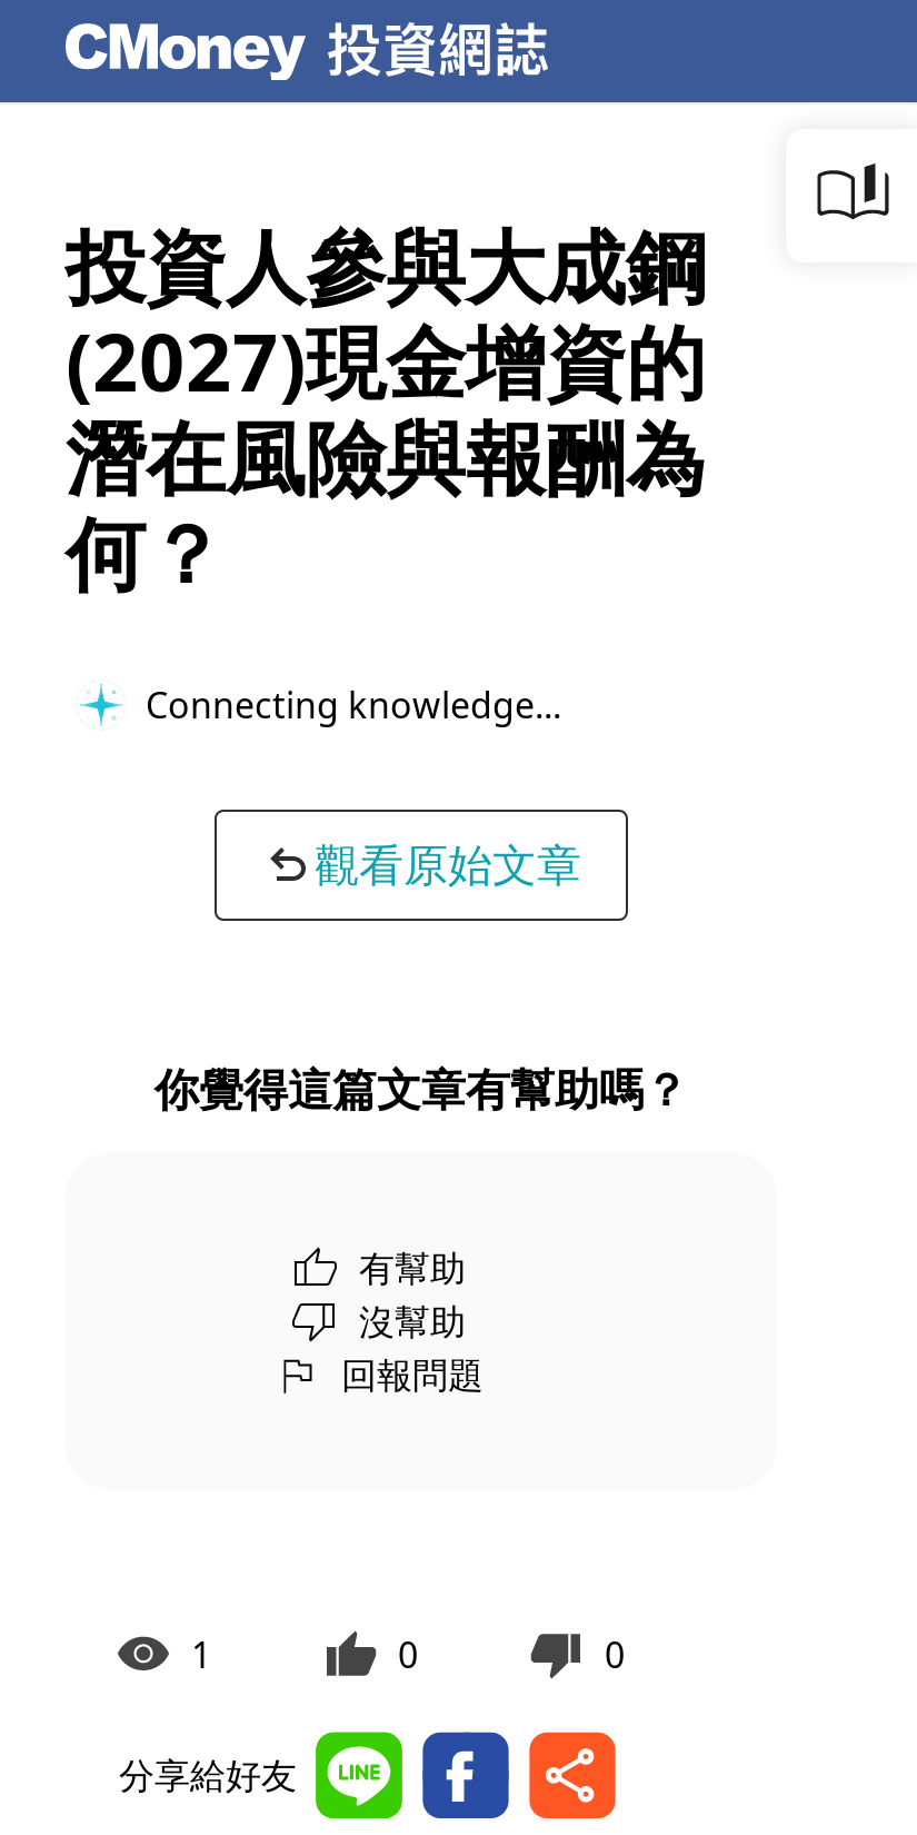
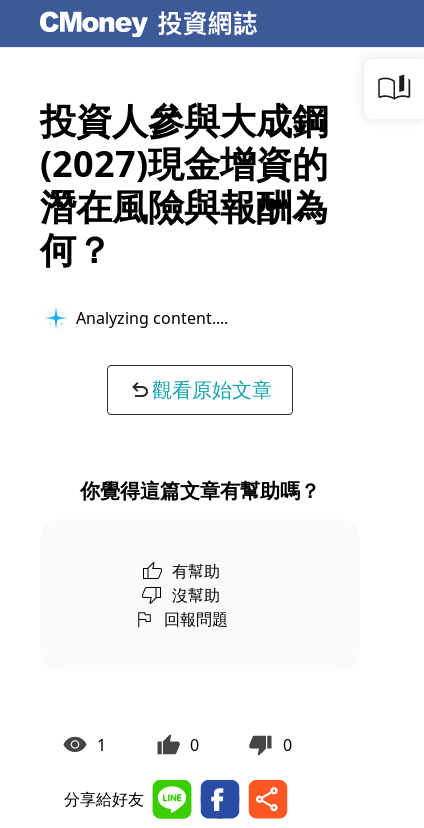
[146,680,561,728] Connecting knowledge... -> [76,306,224,328] Analyzing content...

